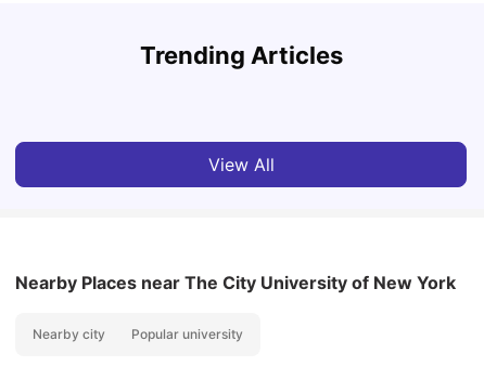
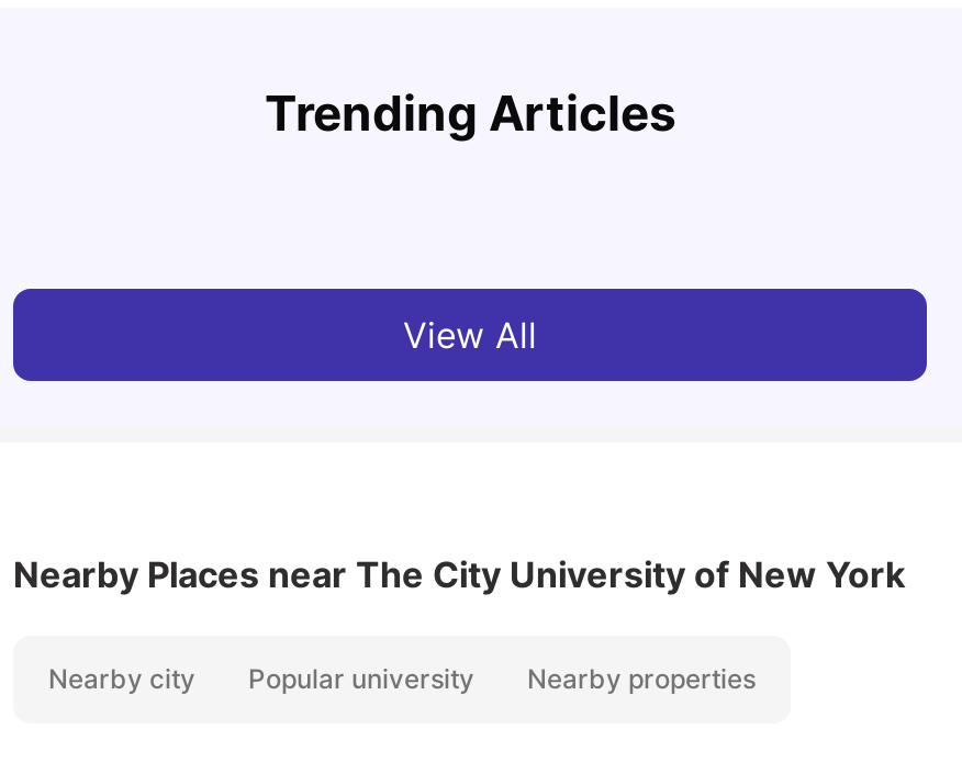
none -> [527,662,756,695] Nearby properties

